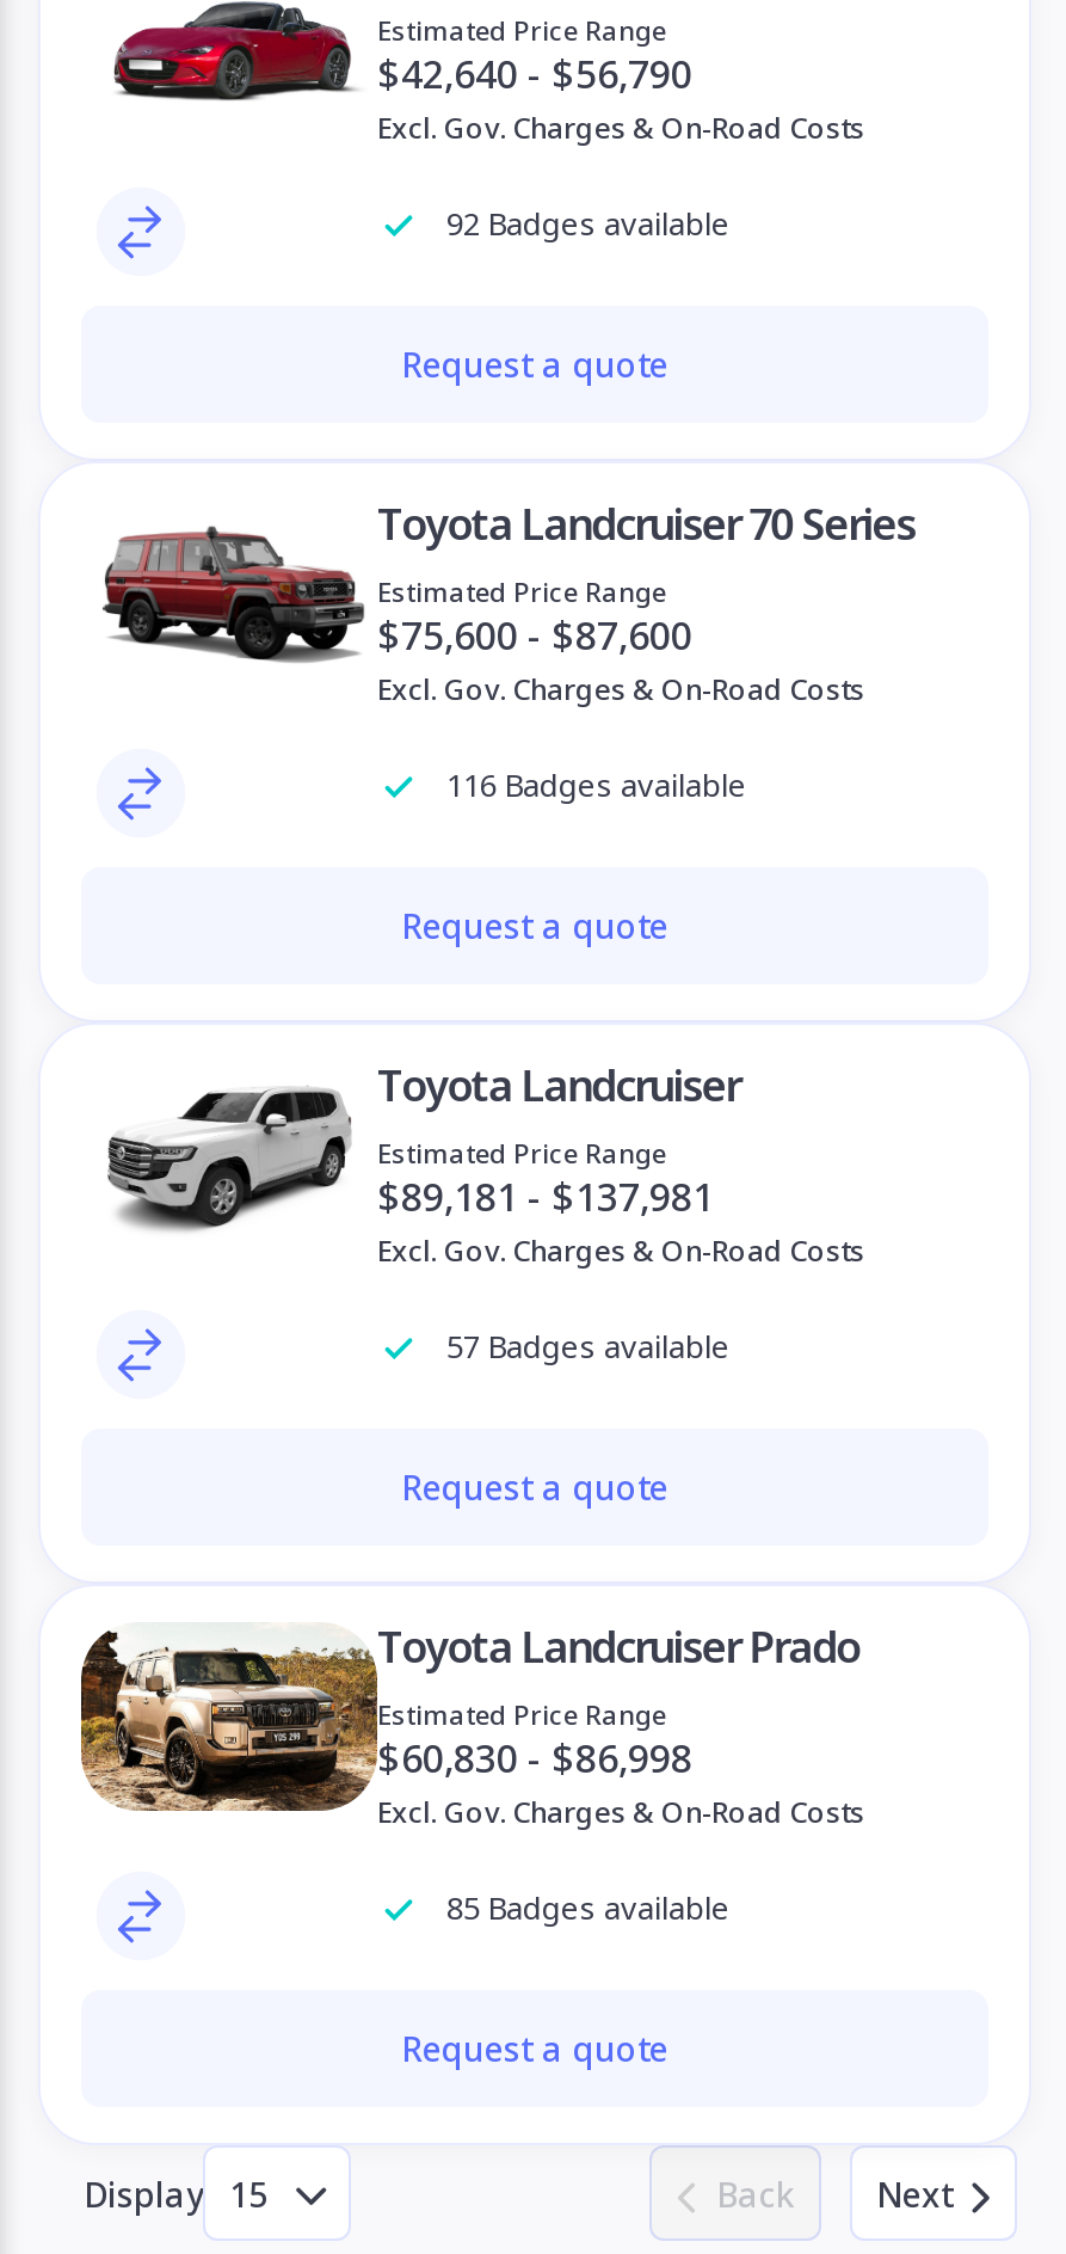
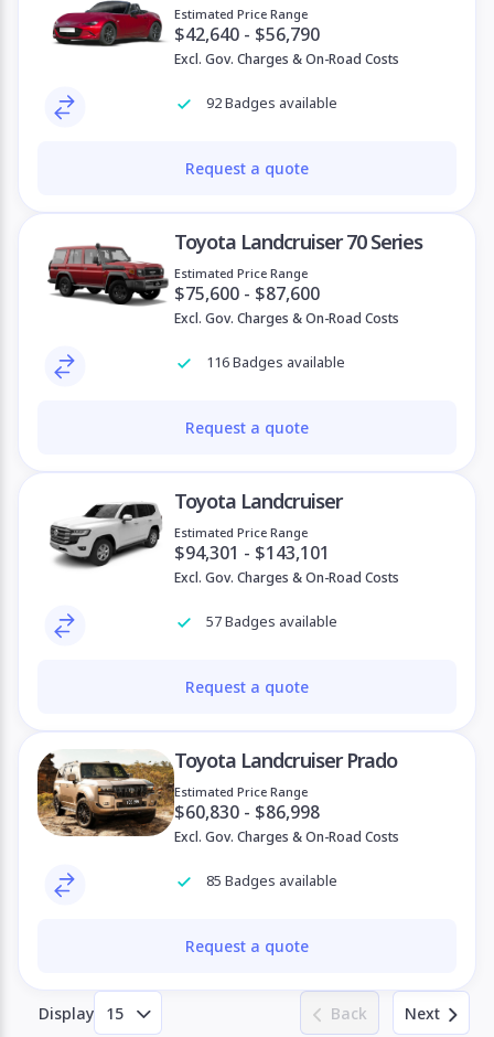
[377,1171,714,1223] $89,181 - $137,981 -> [174,541,330,565] $94,301 - $143,101

